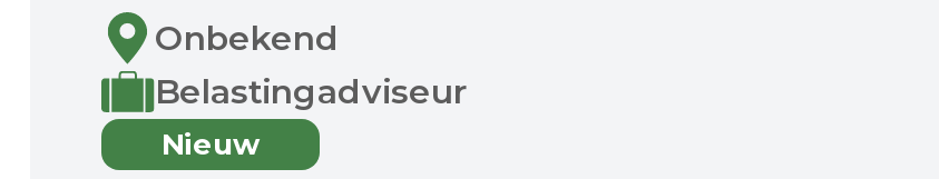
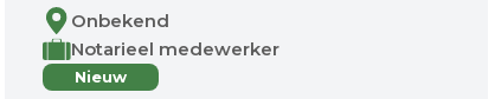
[155,70,467,112] Belastingadviseur -> [71,38,279,60] Notarieel medewerker

